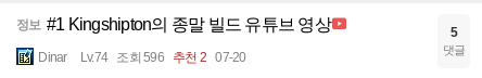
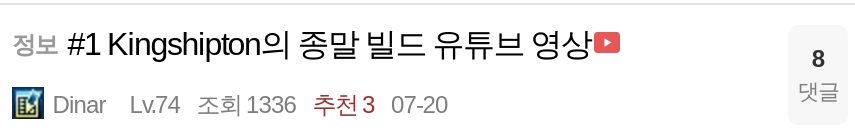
[450,25,457,40] 5 -> [812,45,824,73] 8
[38,50,246,65] Dinar Lv.74 조회 596 추천 2 07-20 -> [52,91,448,119] Dinar Lv.74 조회 1336 추천 3 07-20

